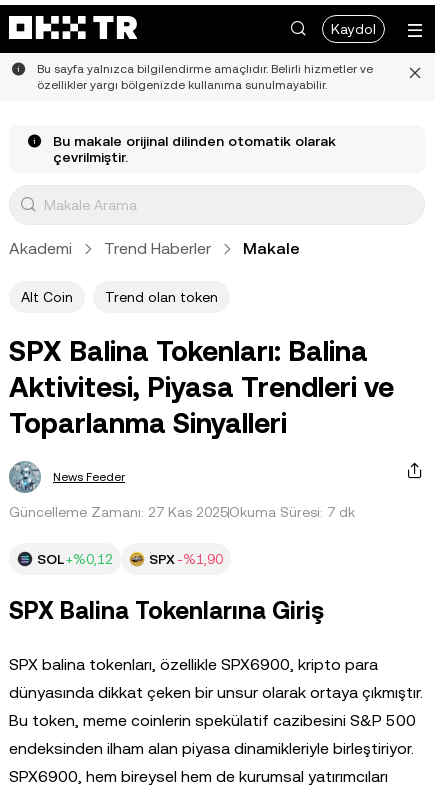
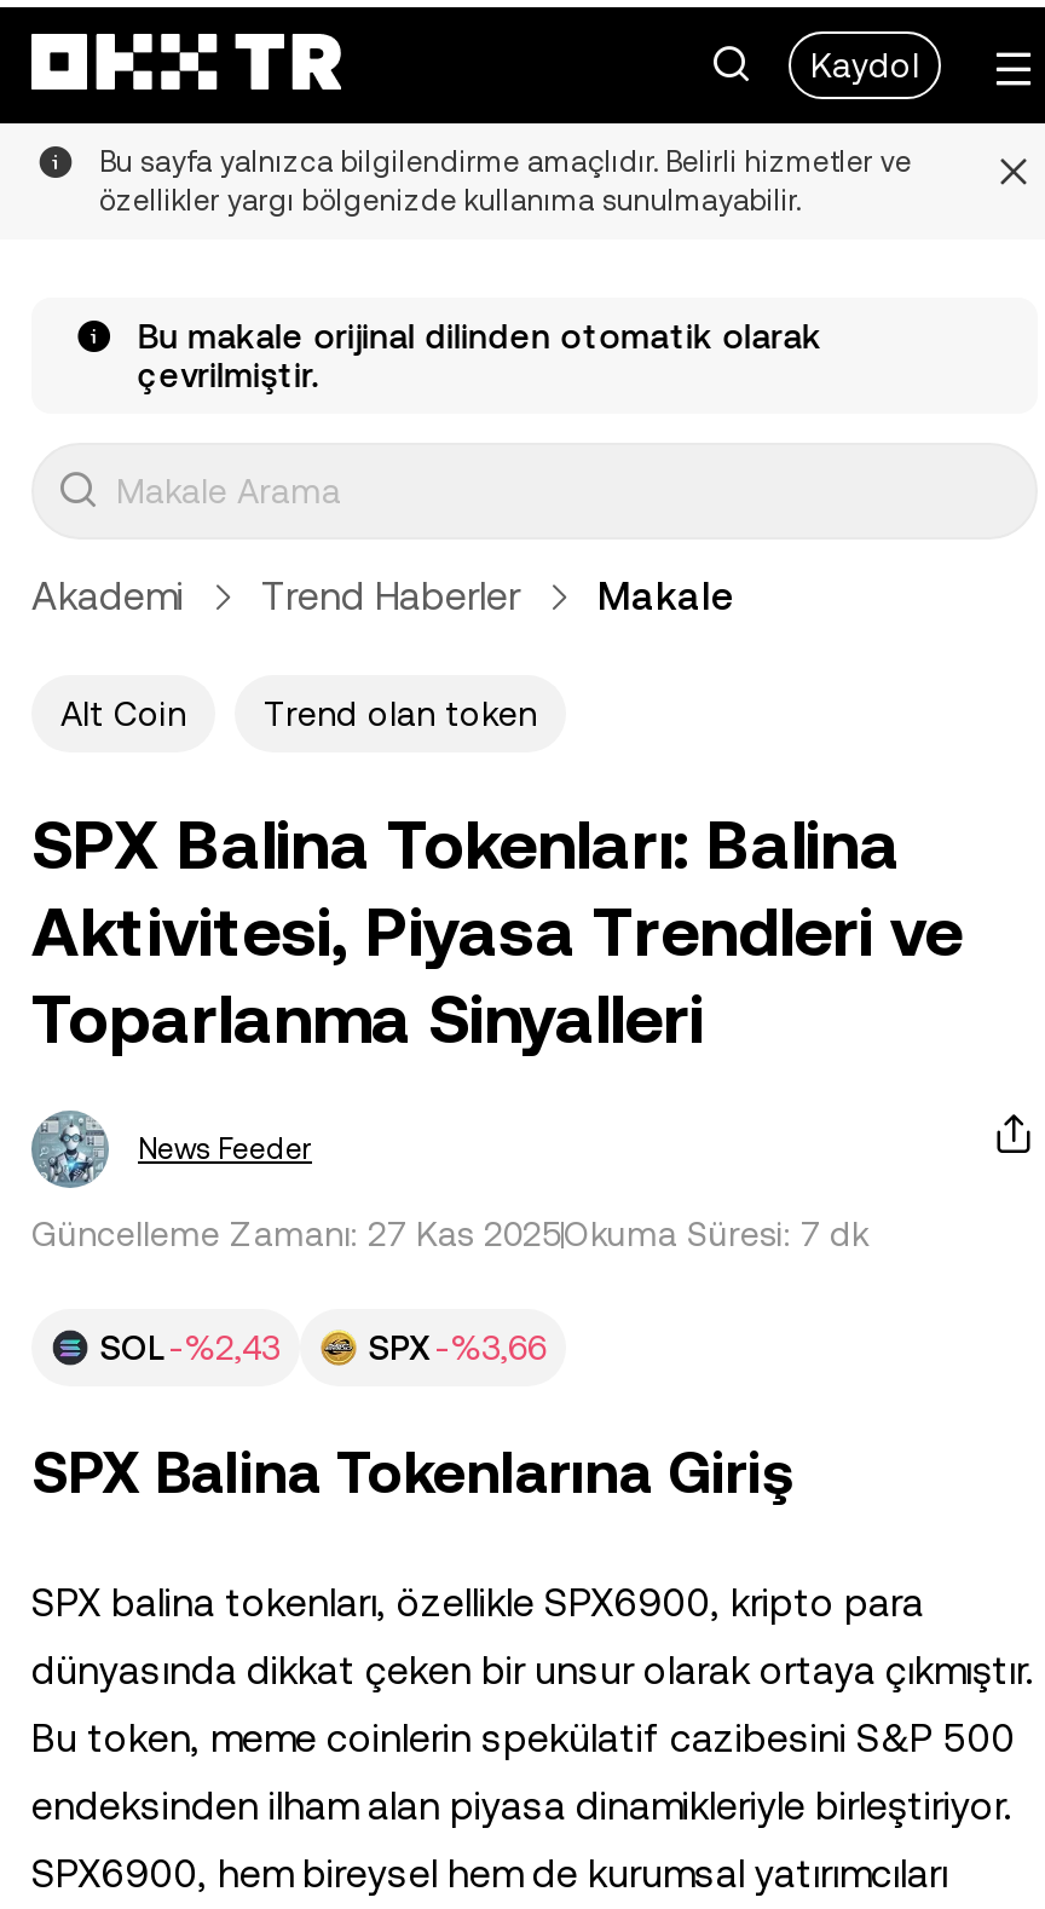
[37,551,113,567] SOL +%0,12 -> [99,1328,281,1367] SOL -%2,43
[149,551,223,567] SPX -%1,90 -> [368,1328,547,1367] SPX -%3,66

